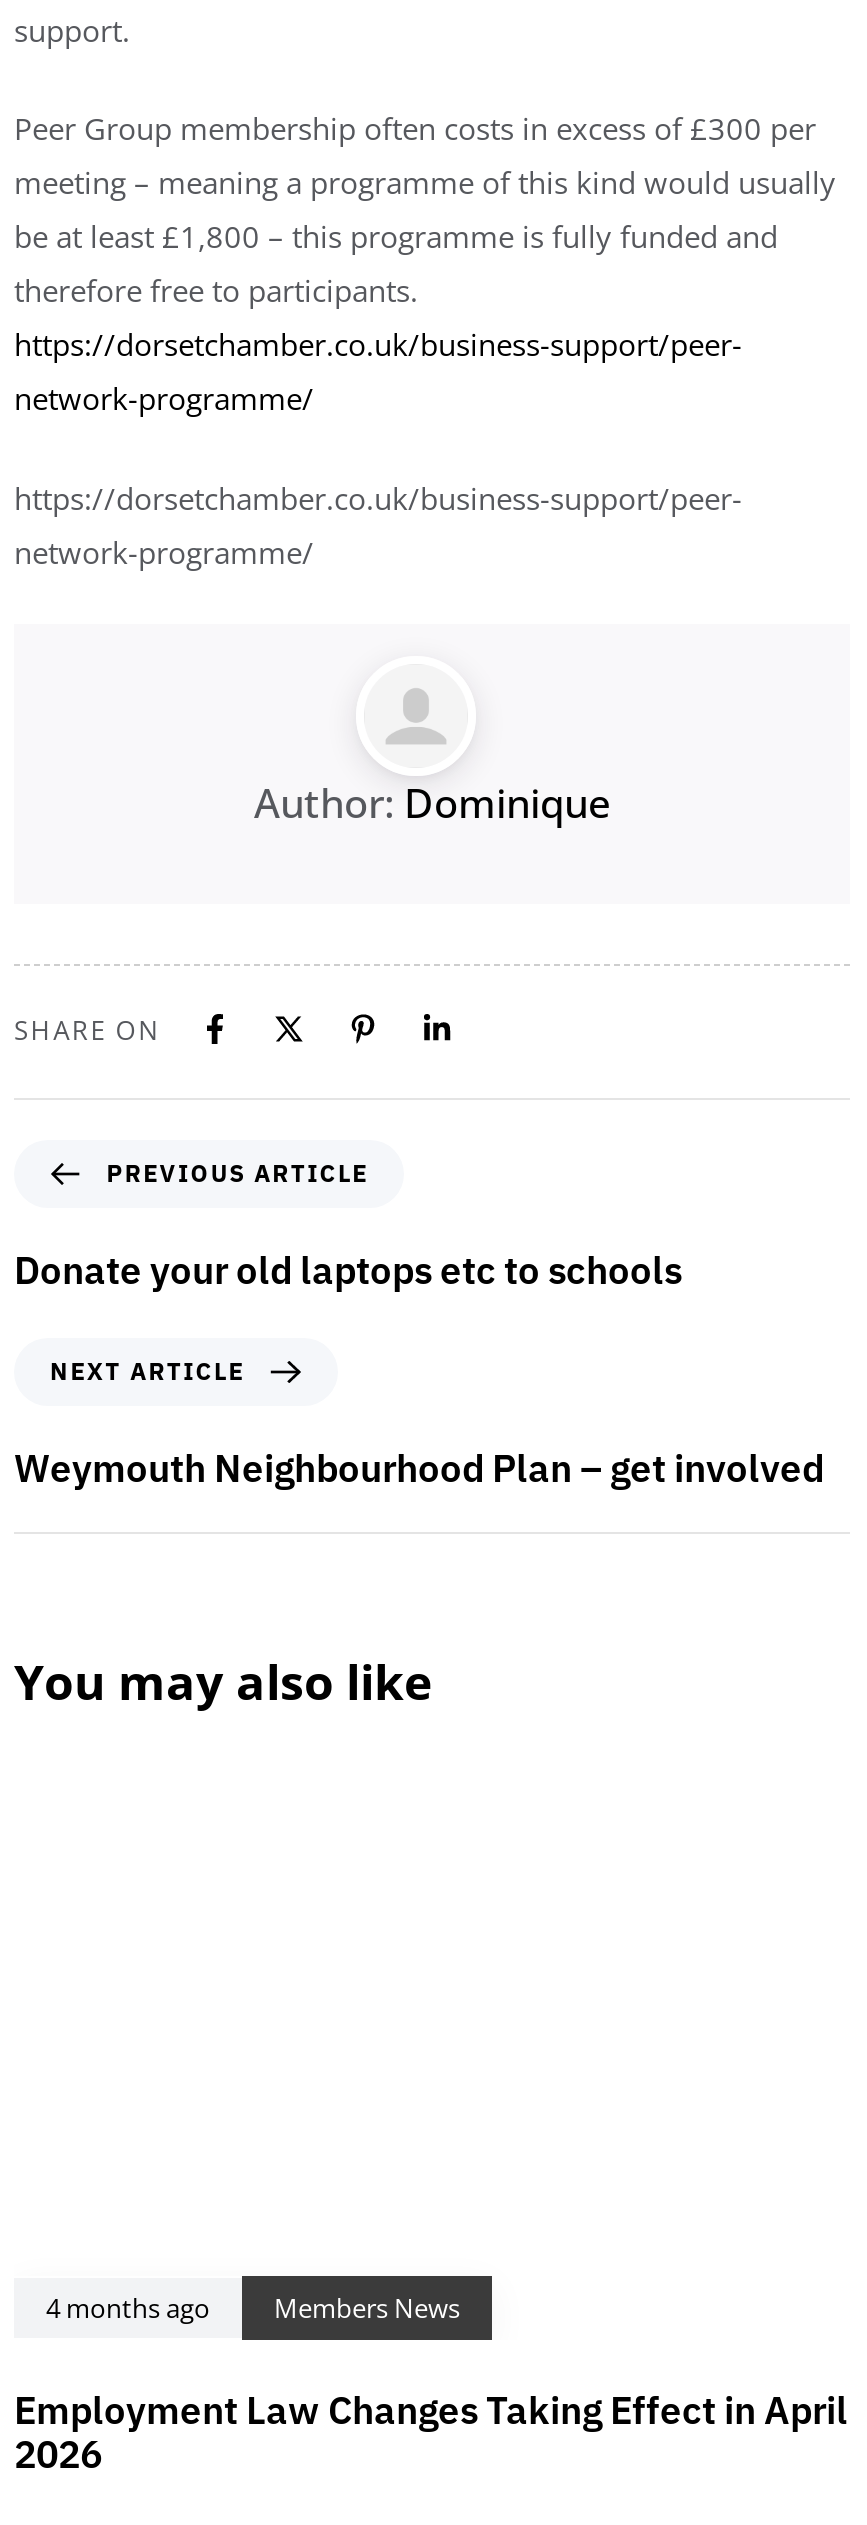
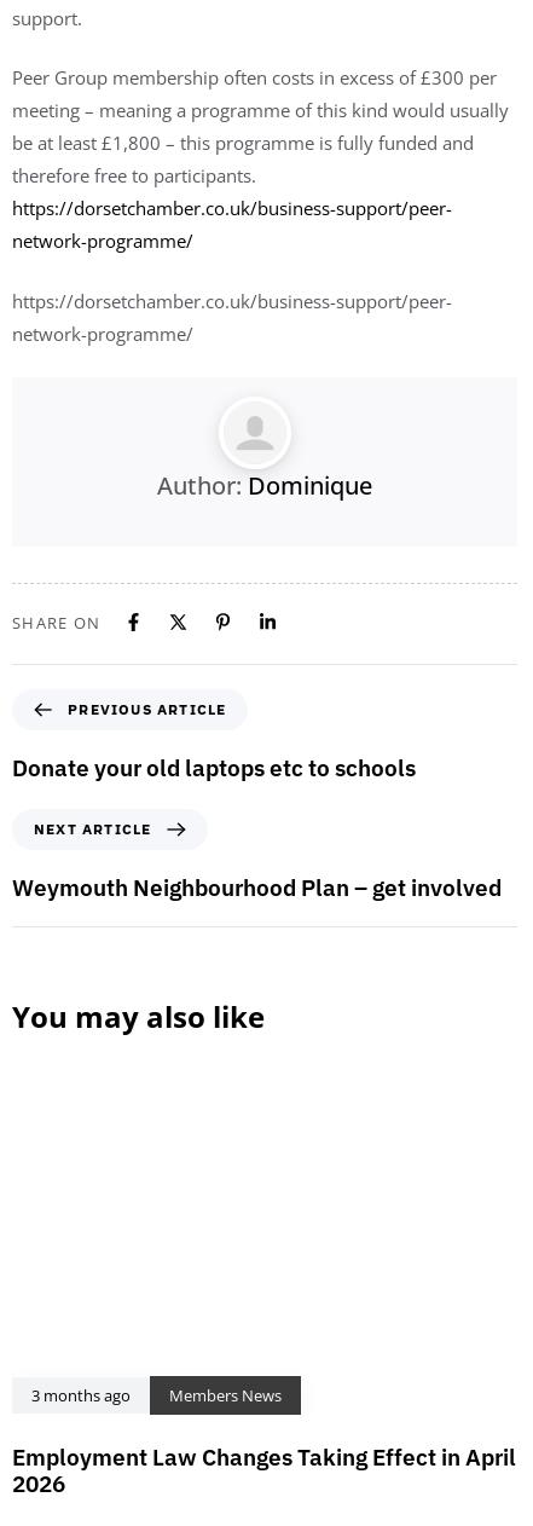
[46,2290,460,2326] 4 months ago Members News -> [31,1384,282,1406] 3 months ago Members News

